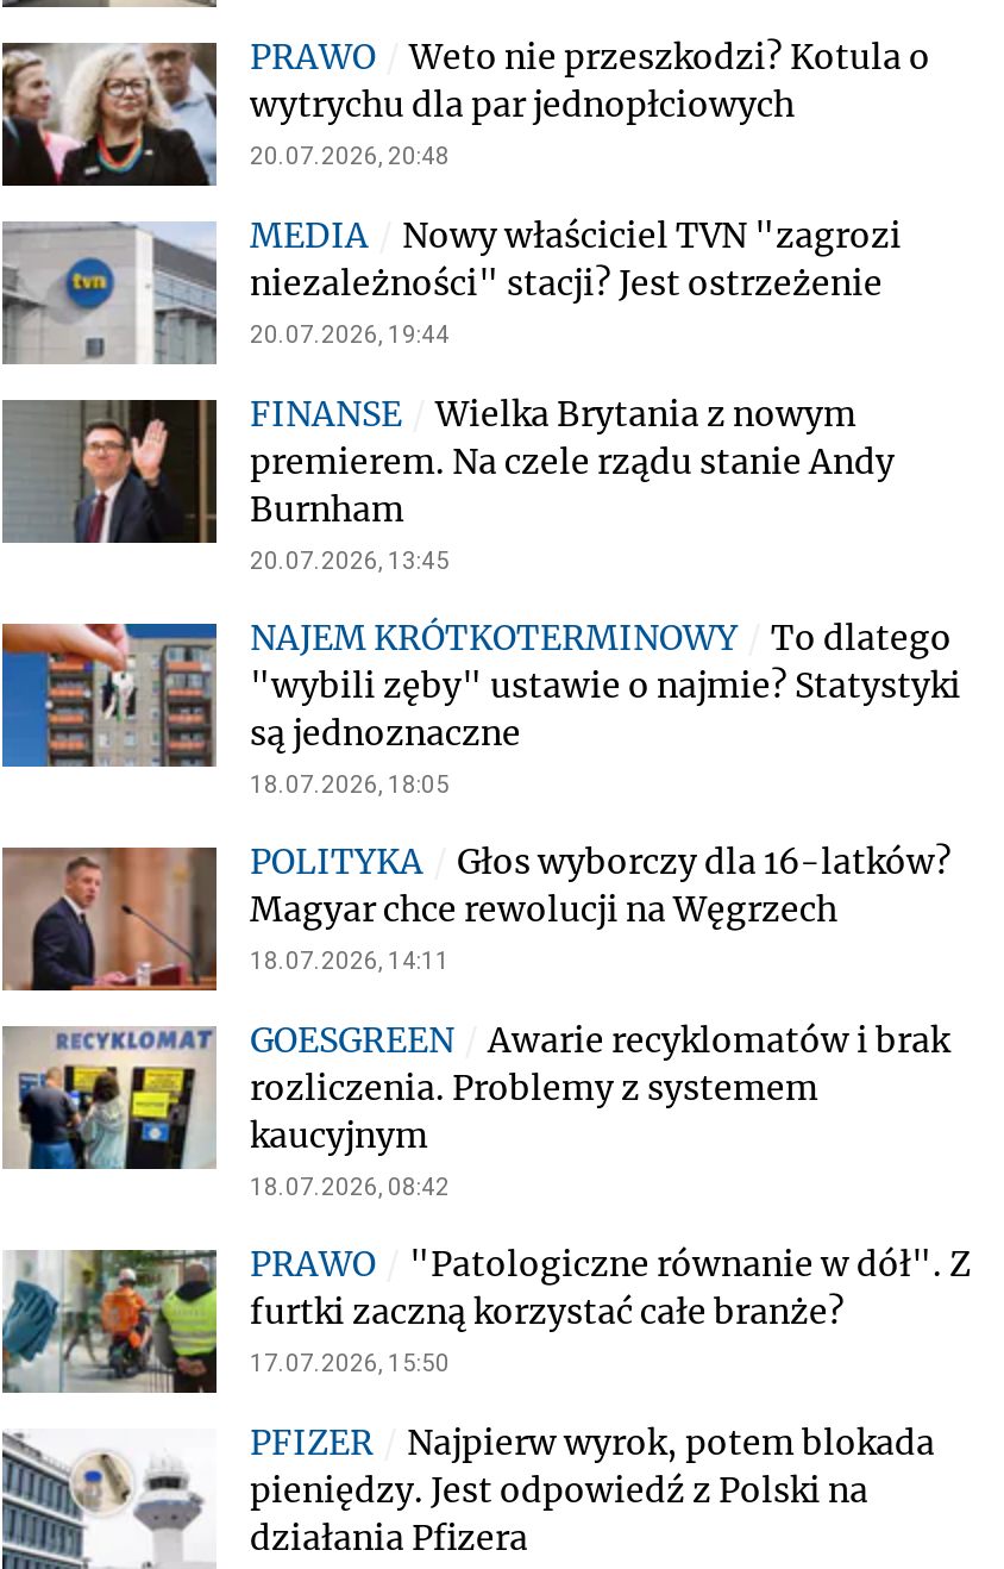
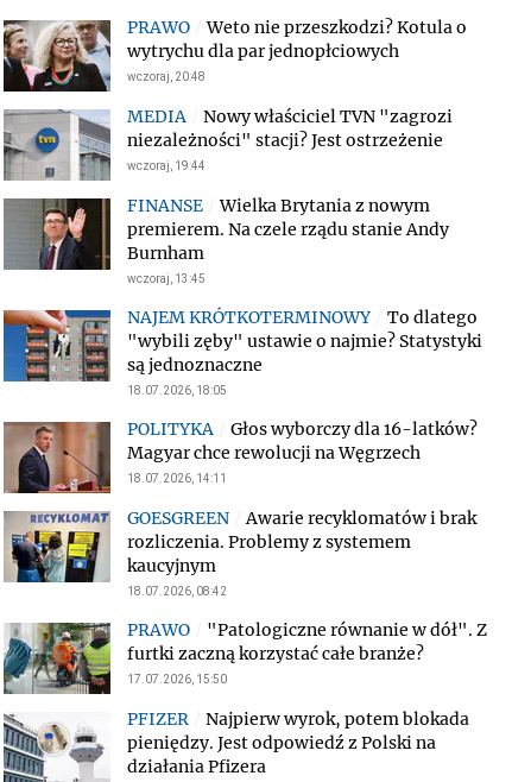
[250,143,450,169] 20.07.2026, 20:48 -> [127,70,206,83] wczoraj, 20:48
[250,321,450,348] 20.07.2026, 19:44 -> [127,159,206,172] wczoraj, 19:44
[250,548,450,574] 20.07.2026, 13:45 -> [127,272,206,285] wczoraj, 13:45

